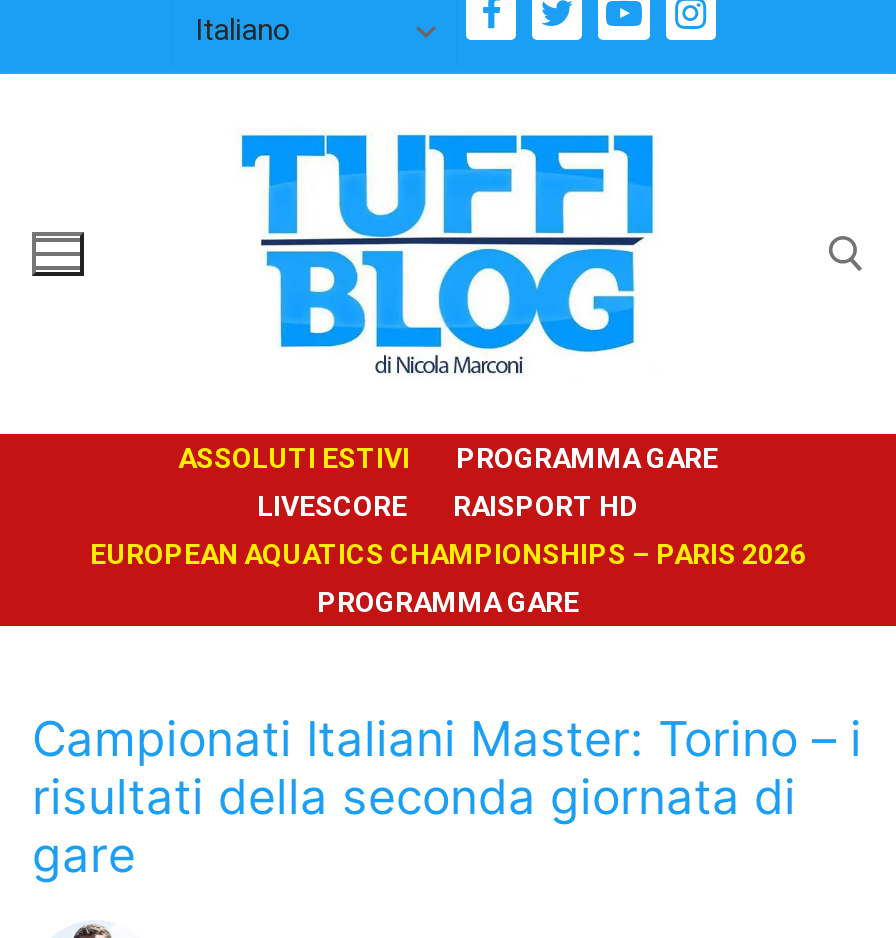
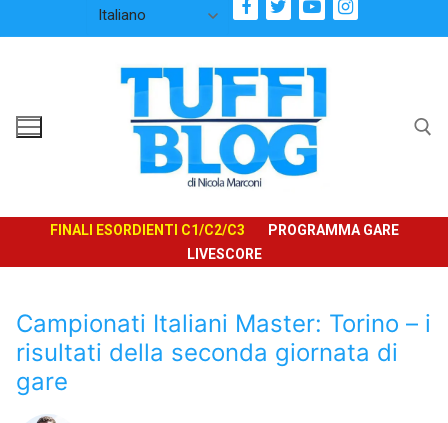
[178,442,410,474] ASSOLUTI ESTIVI -> [49,222,244,238] FINALI ESORDIENTI C1/C2/C3
[90,490,806,618] RAISPORT HD | EUROPEAN AQUATICS CHAMPIONSHIPS – PARIS 2026 | PROGRAMMA GARE -> none

